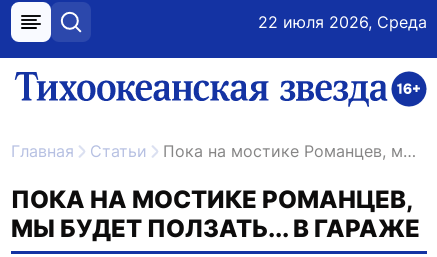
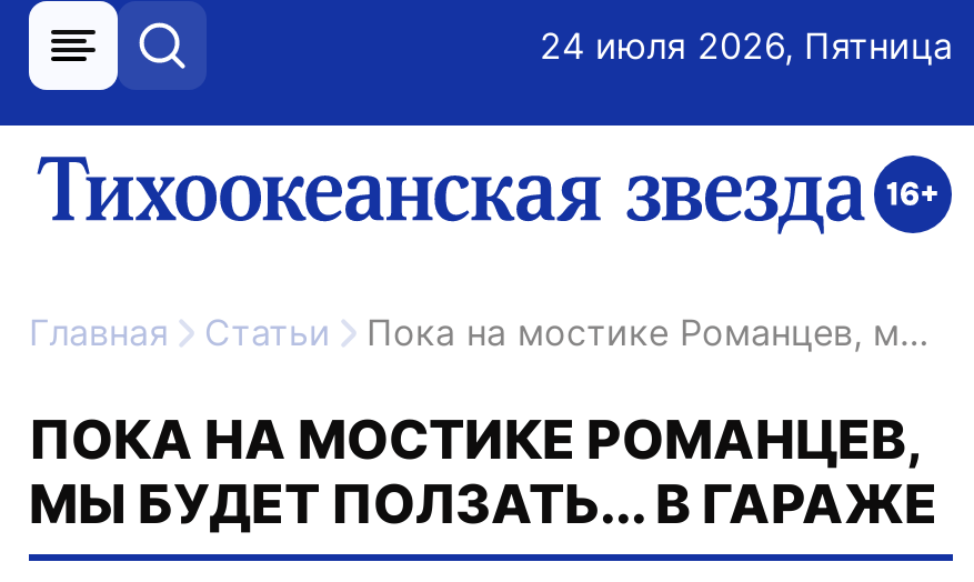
[258,12,427,32] 22 июля 2026, Среда -> [540,23,953,68] 24 июля 2026, Пятница

